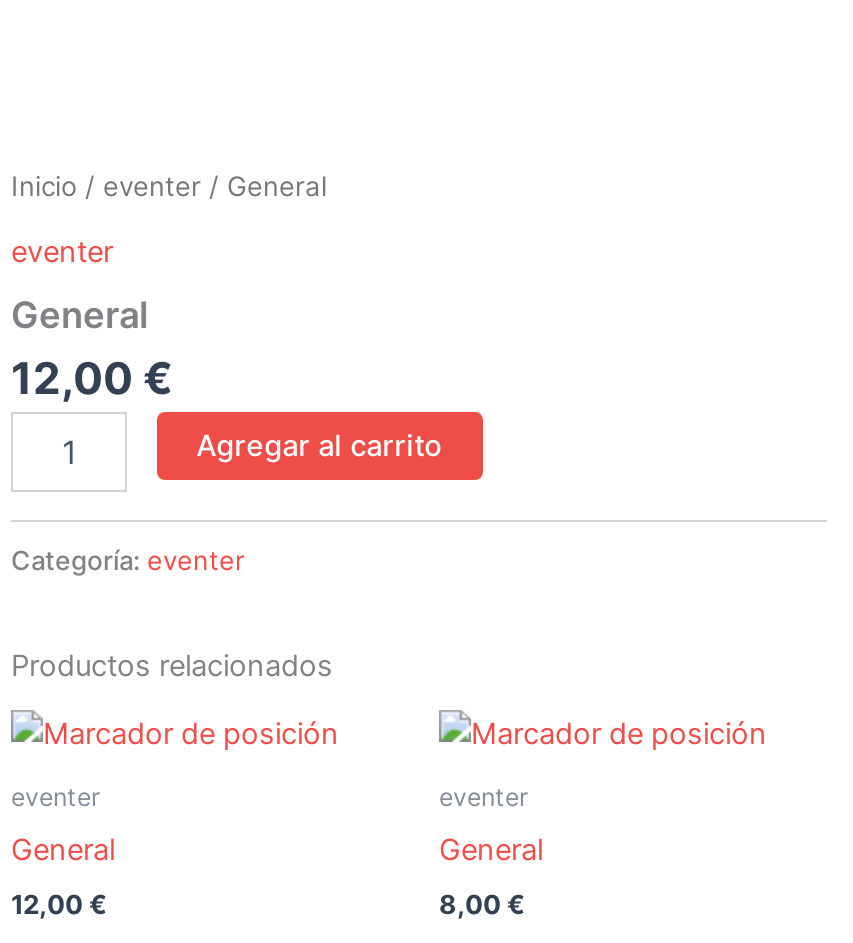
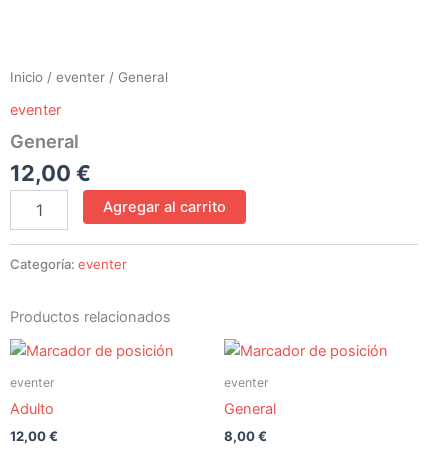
[11,832,115,868] General -> [10,400,54,418] Adulto

